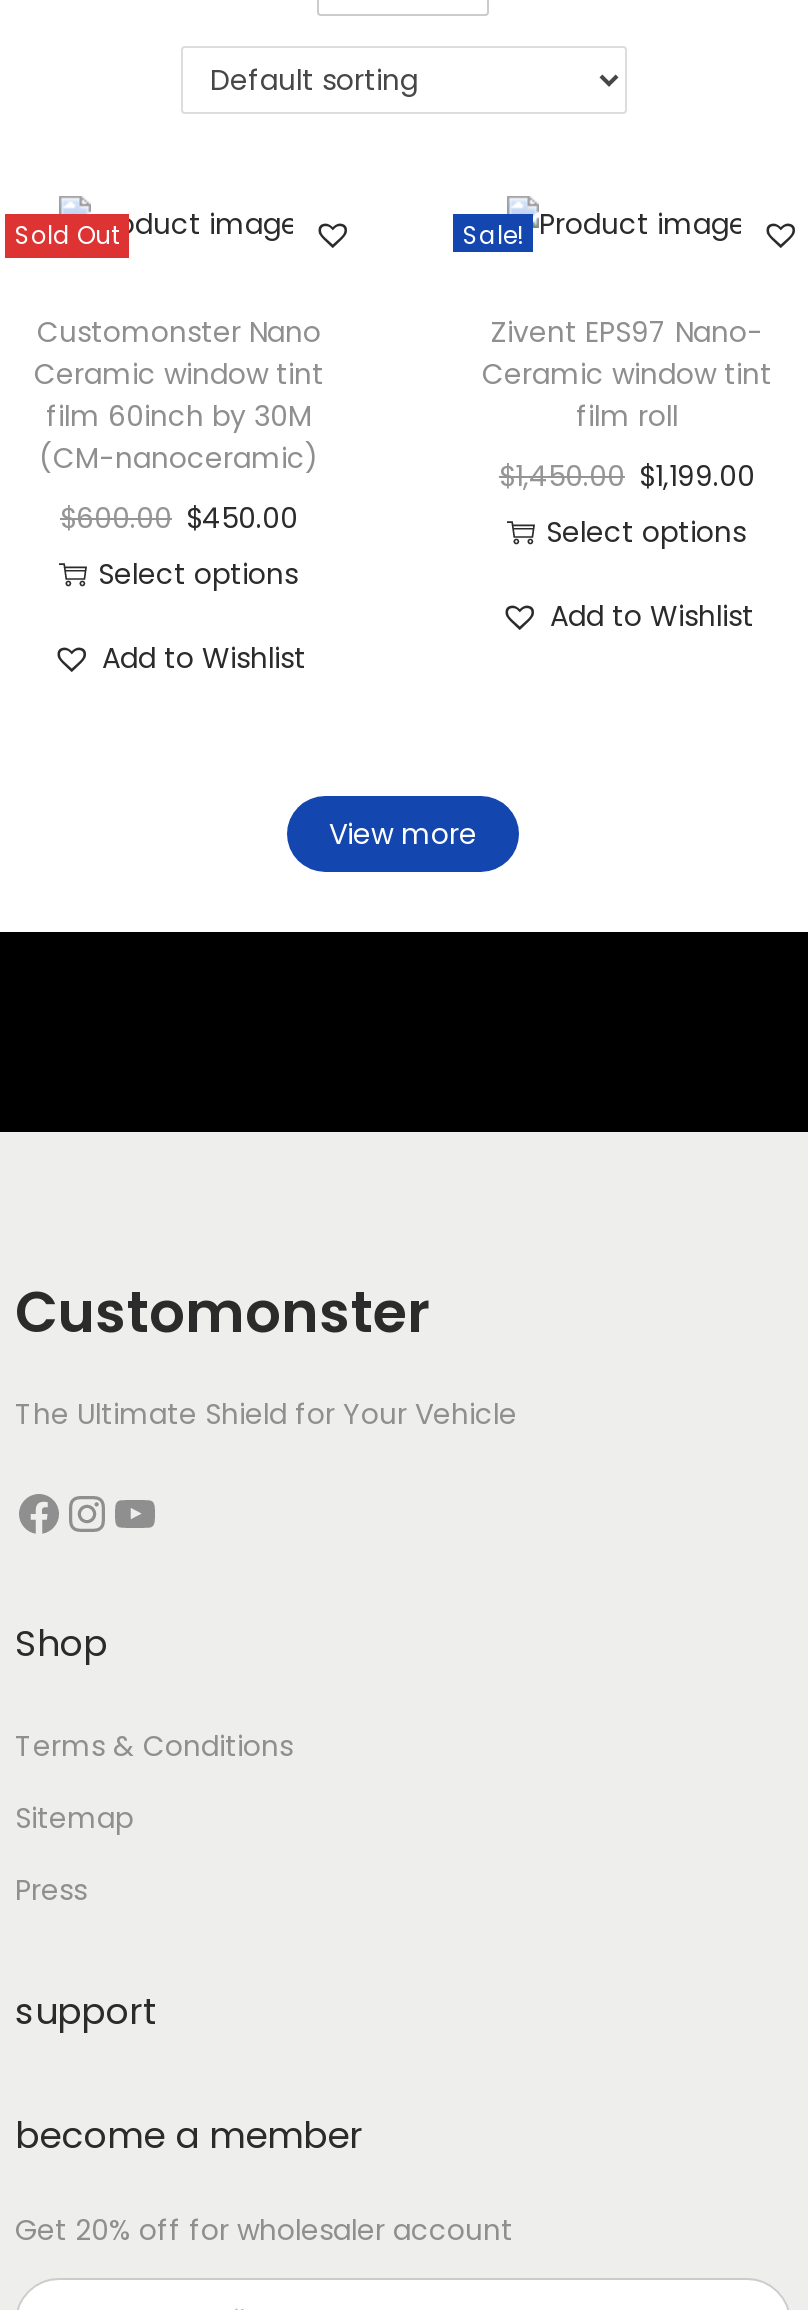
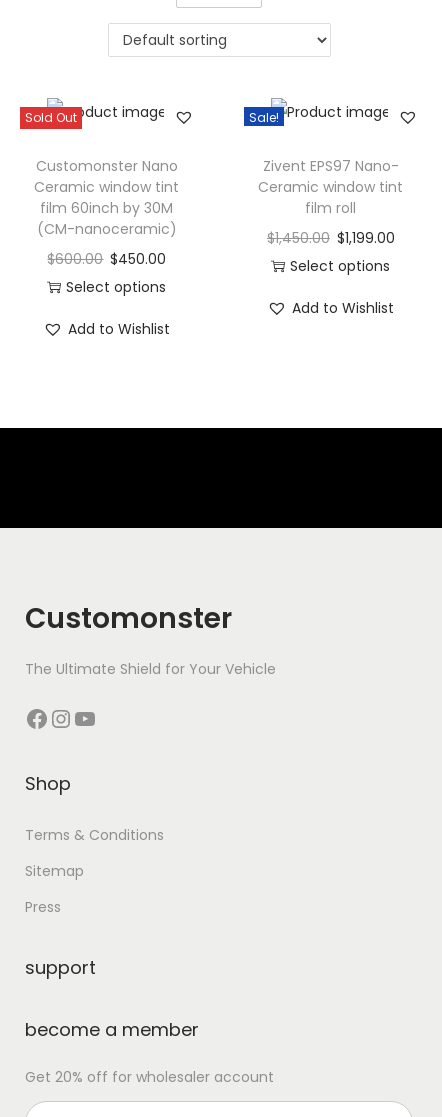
[329,814,477,854] View more -> none

